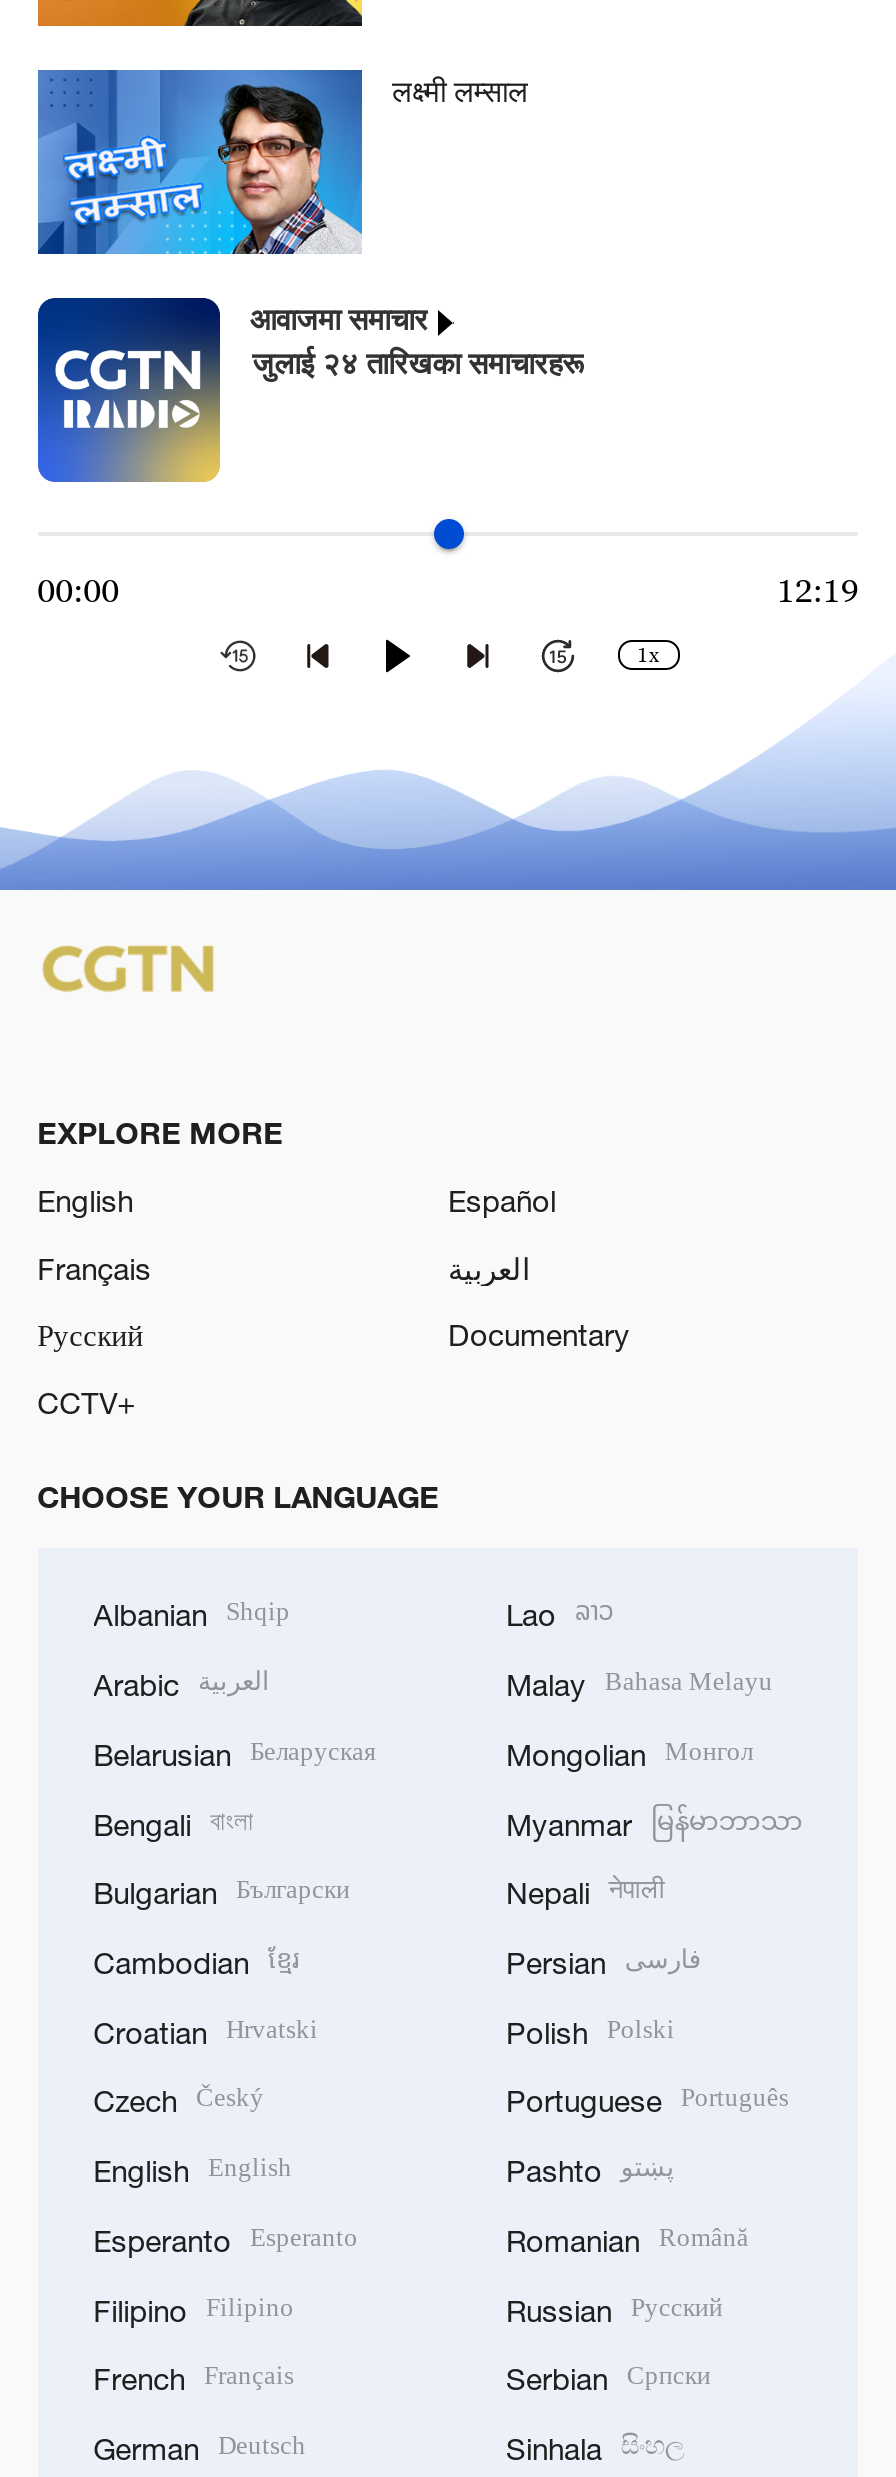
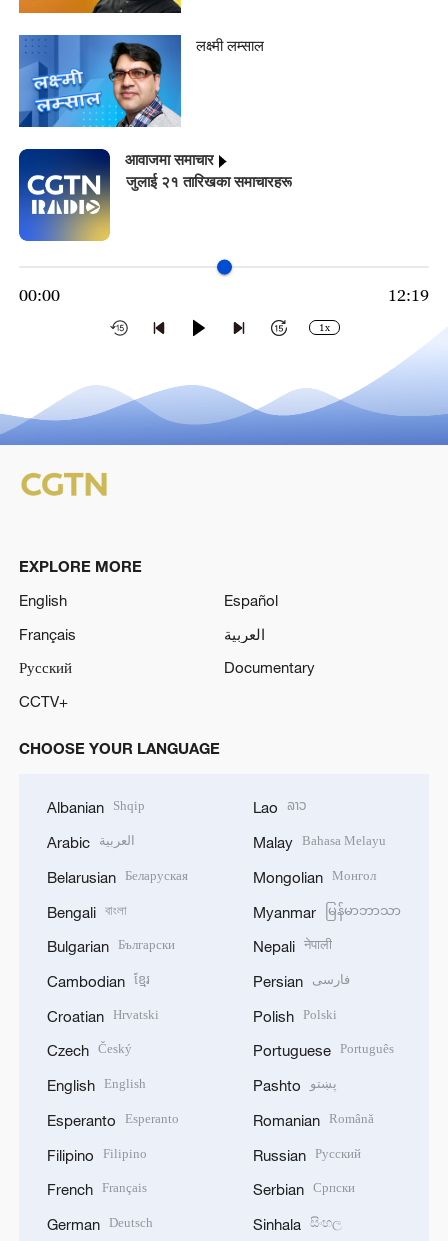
[252,343,584,385] जुलाई २४ तारिखका समाचारहरू -> [126,172,292,193] जुलाई २१ तारिखका समाचारहरू

